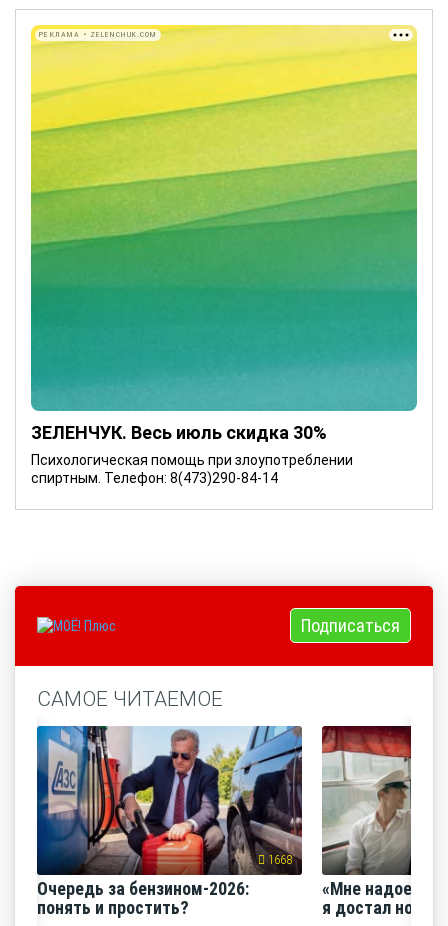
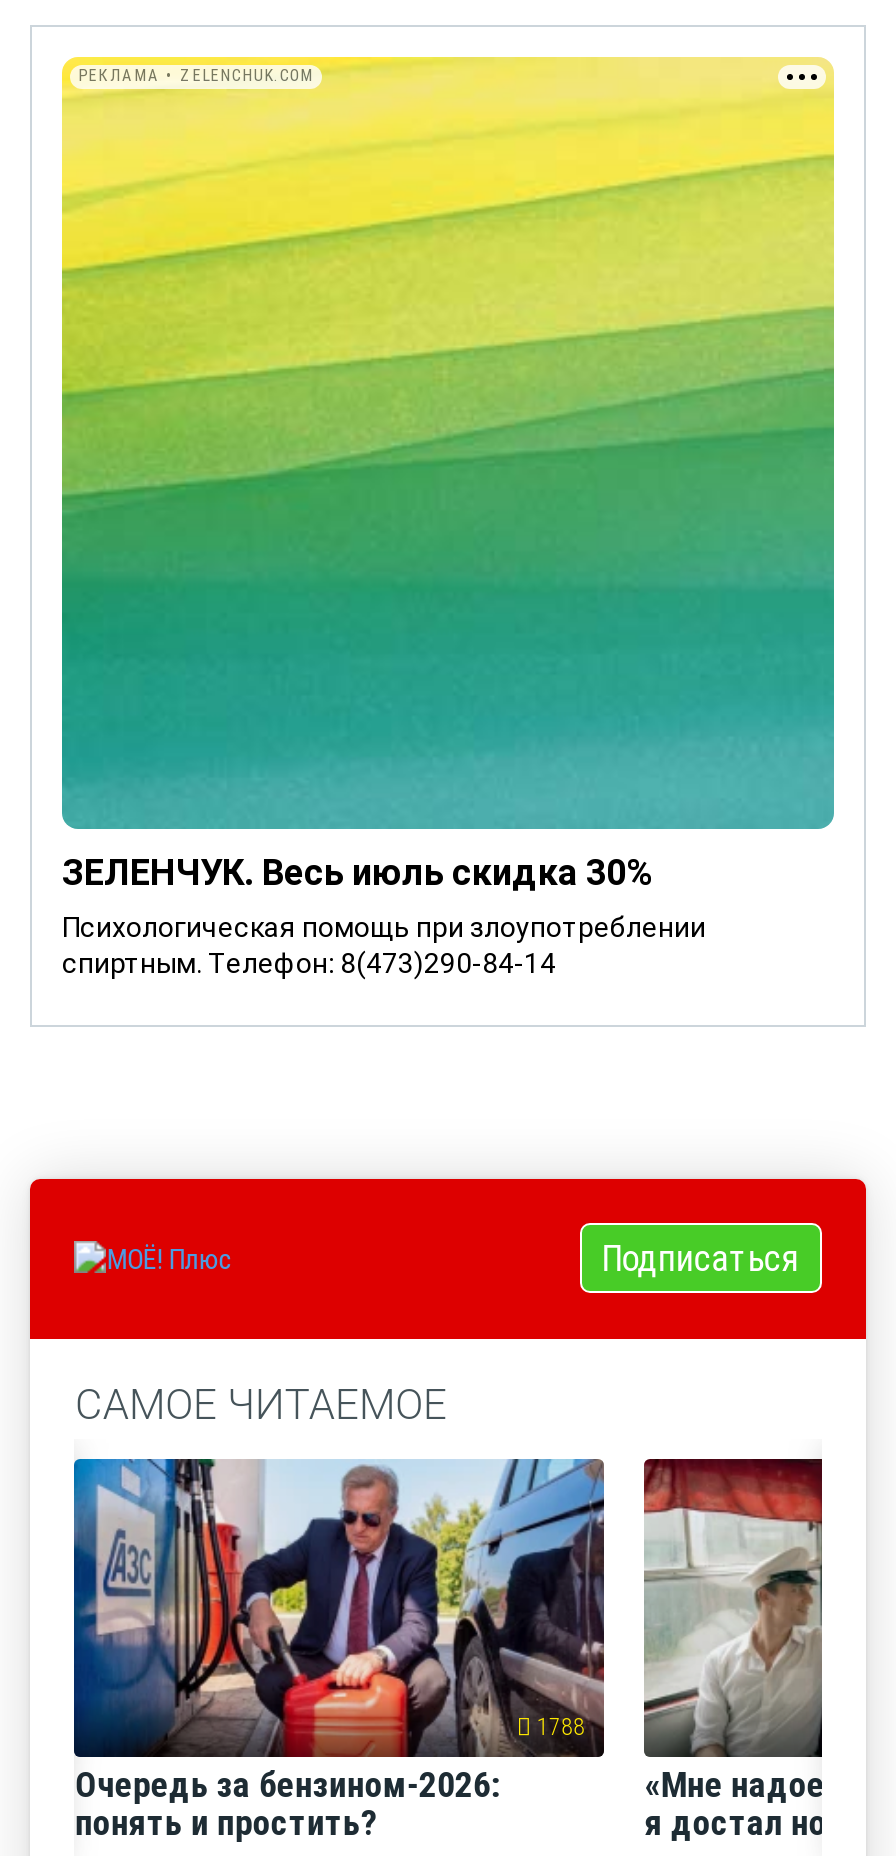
[265,853,292,867] 1668 -> [531,1712,585,1740] 1788

